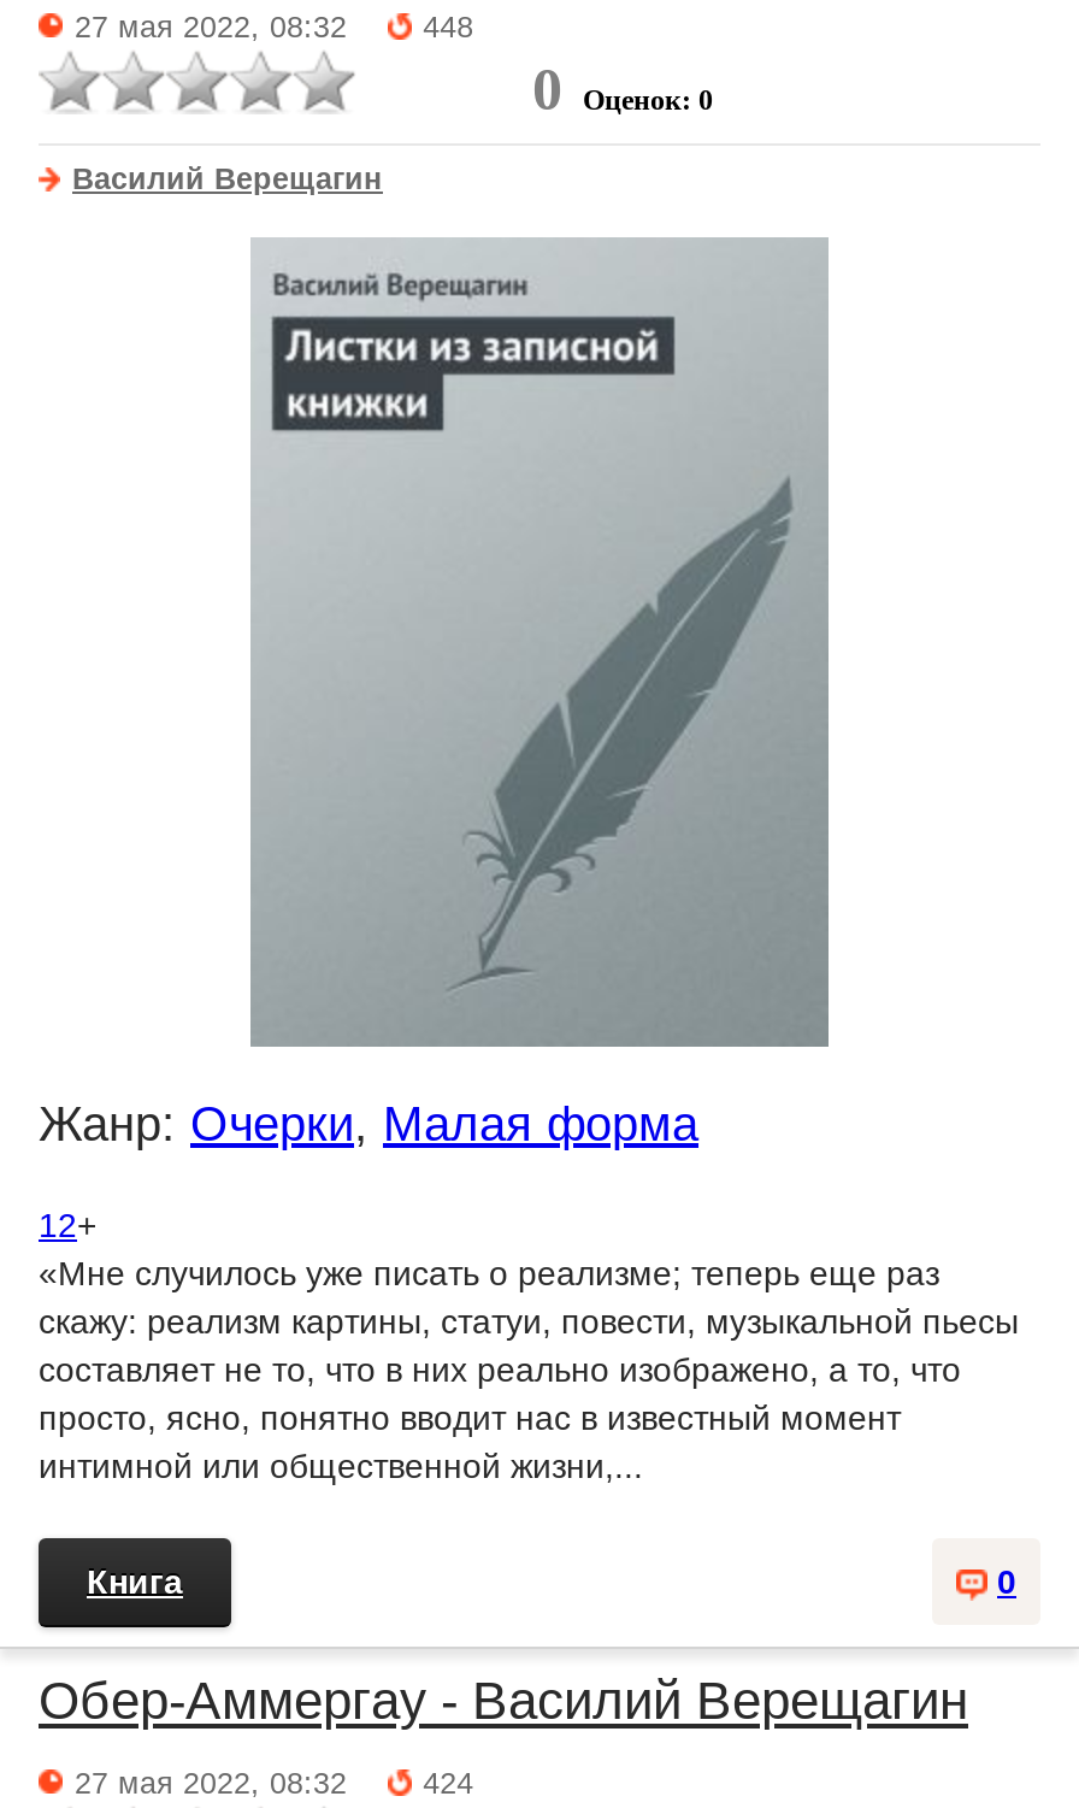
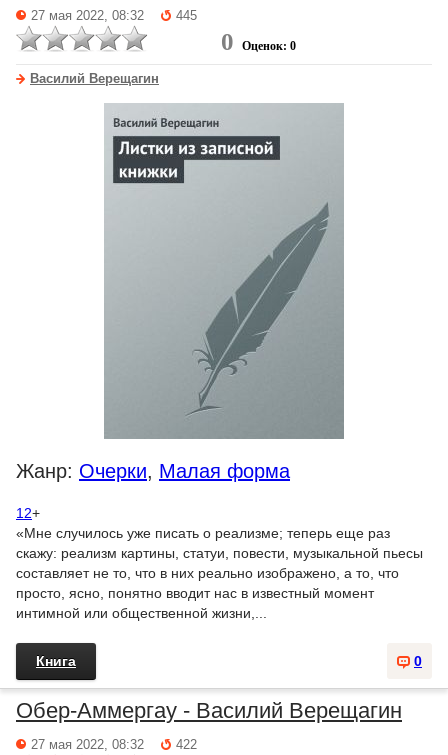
[423,11,474,45] 448 -> [176,9,197,23] 445
[423,1767,474,1801] 424 -> [176,738,197,752] 422

